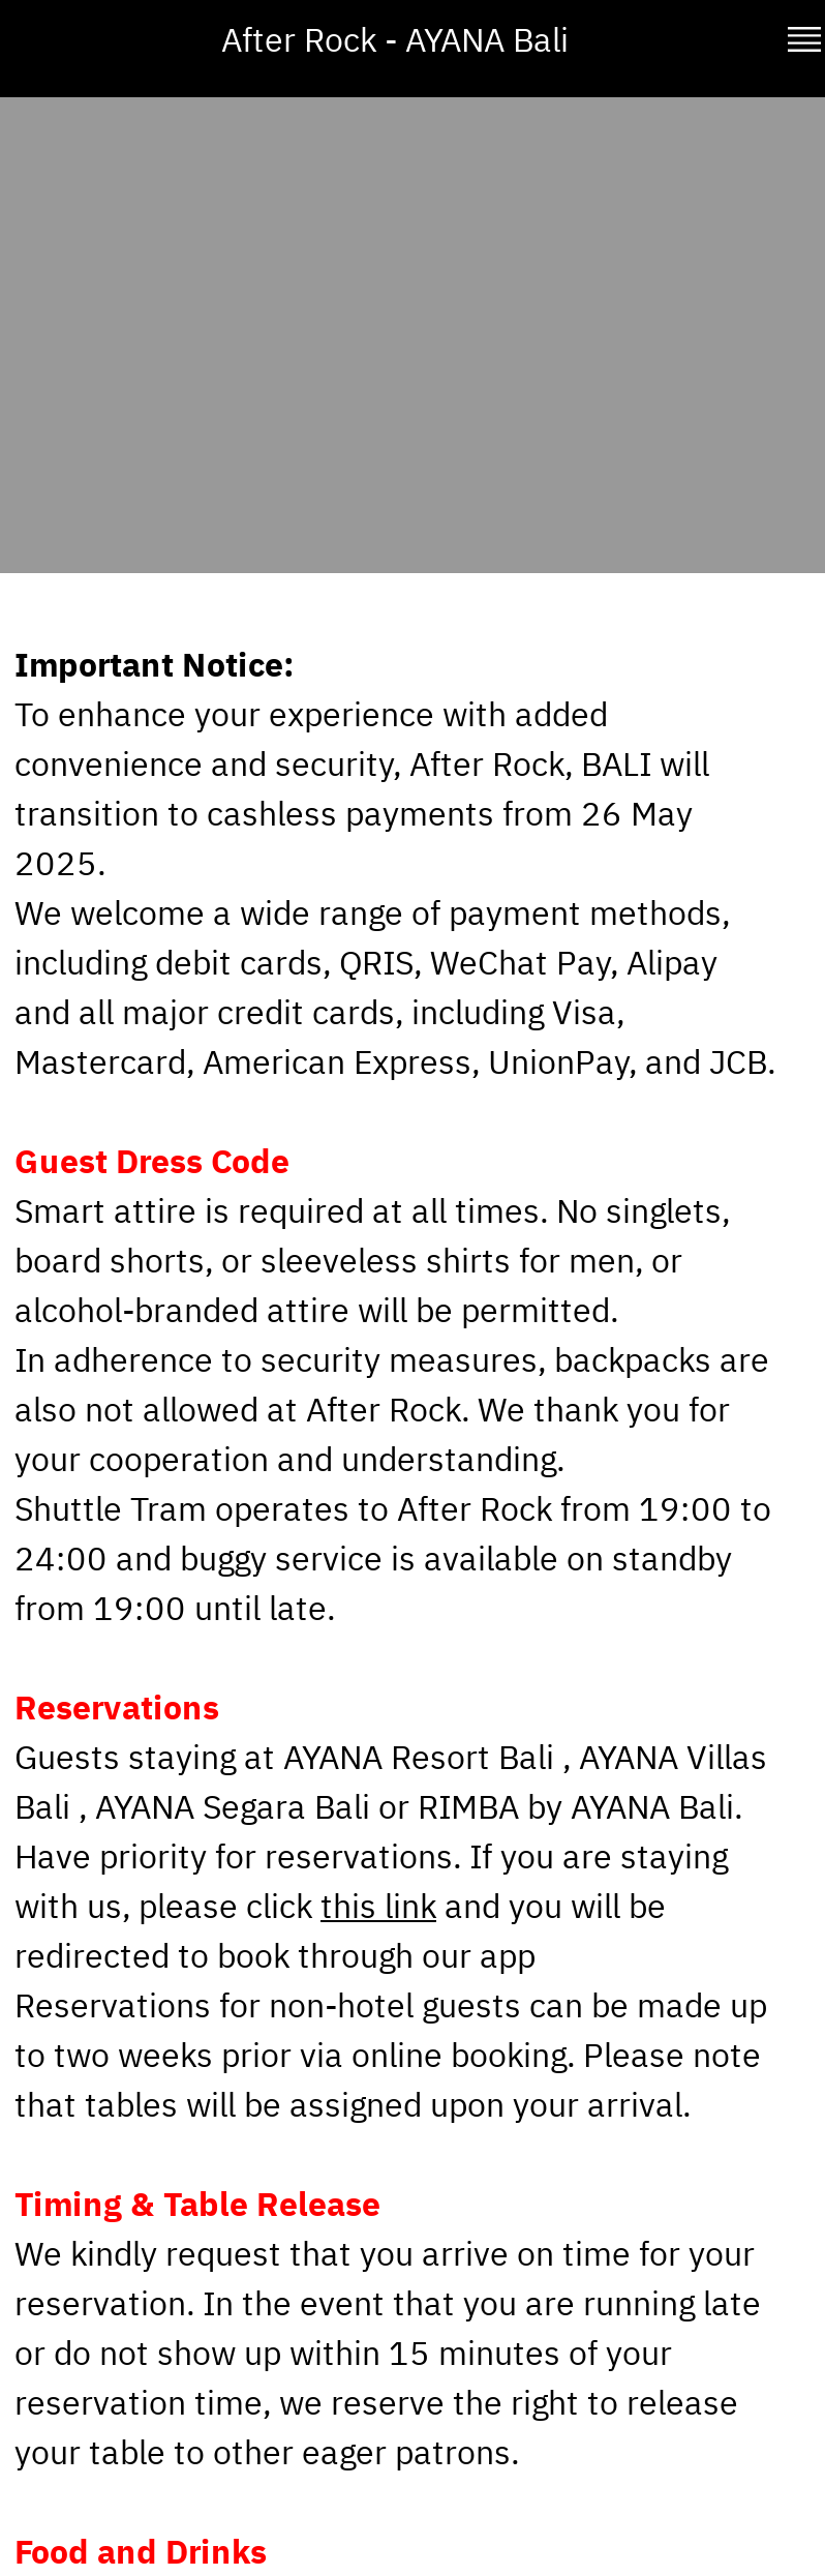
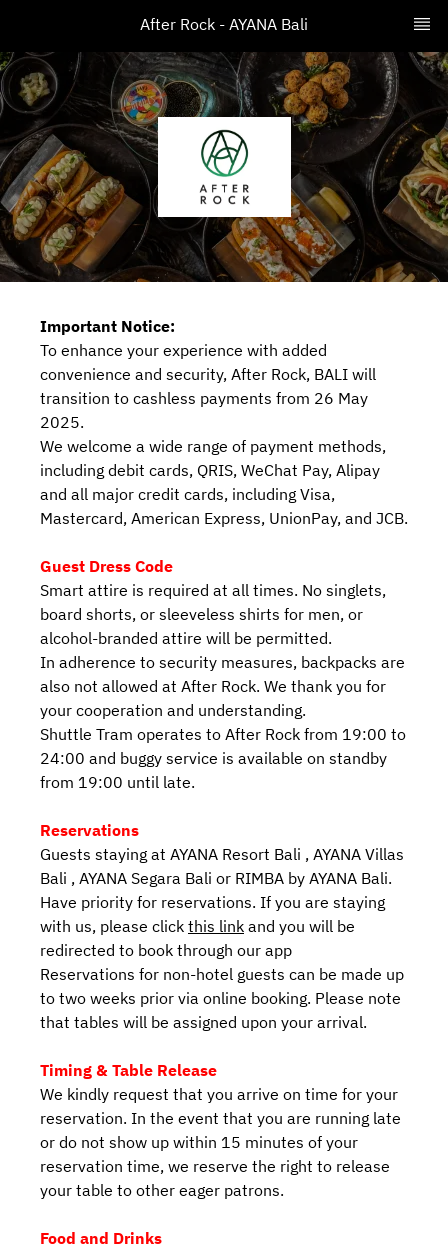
none -> [3,52,445,283] [image]

